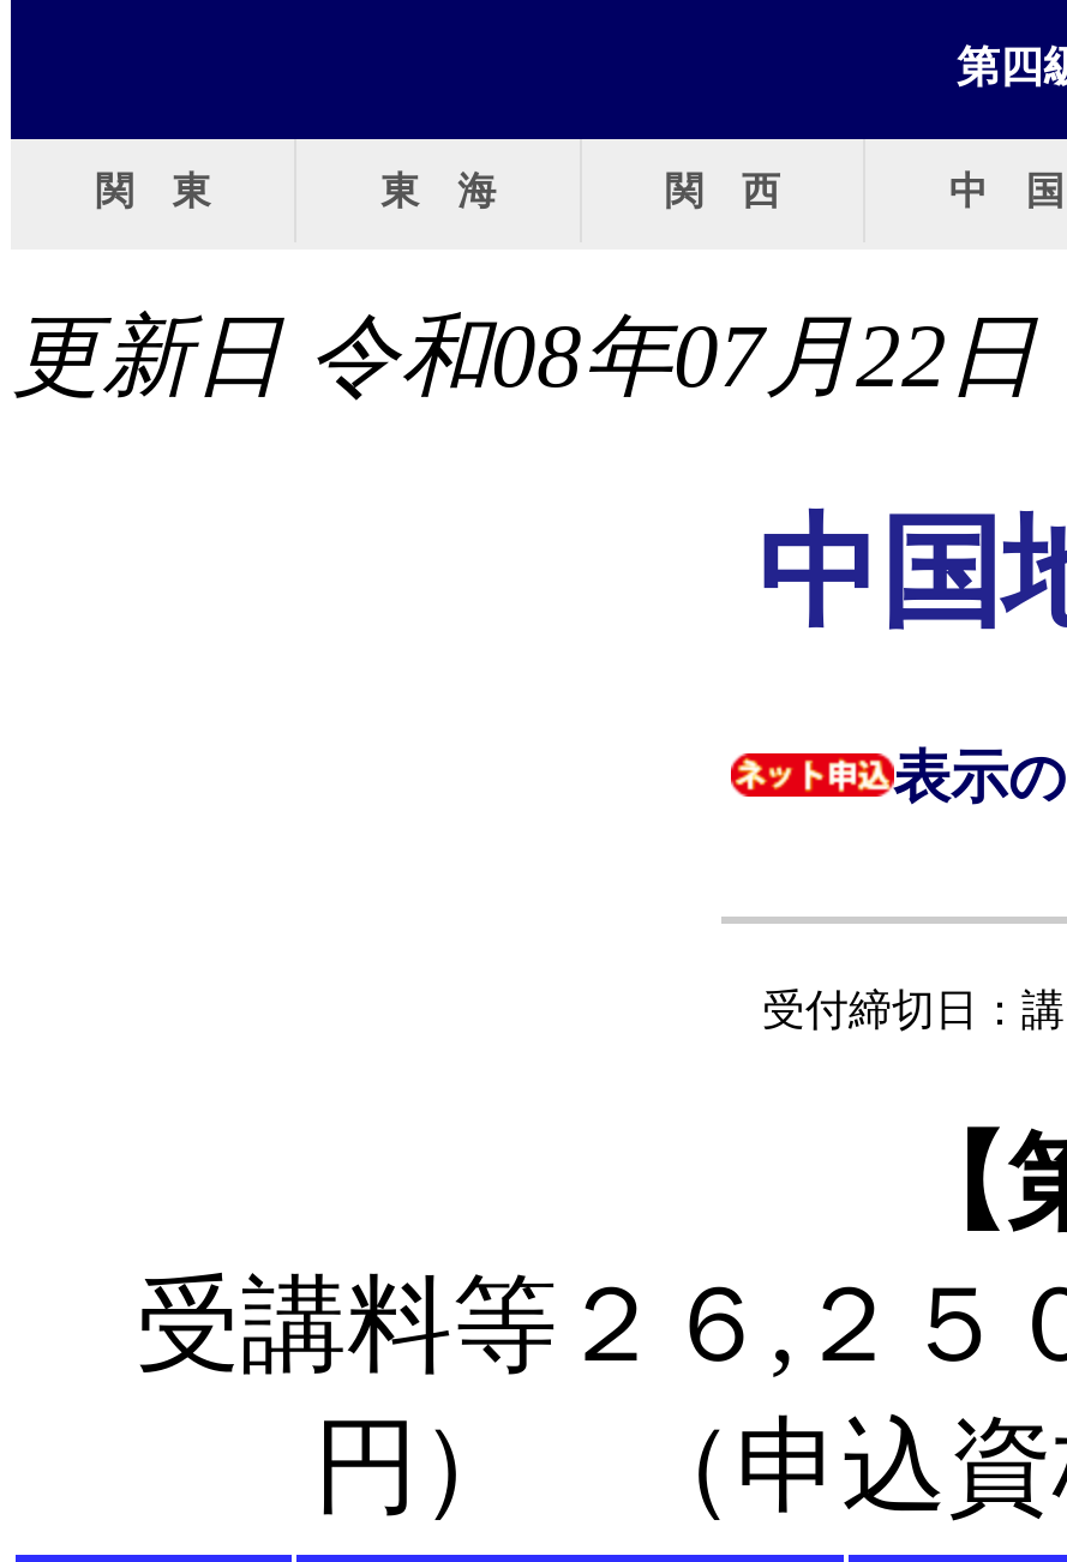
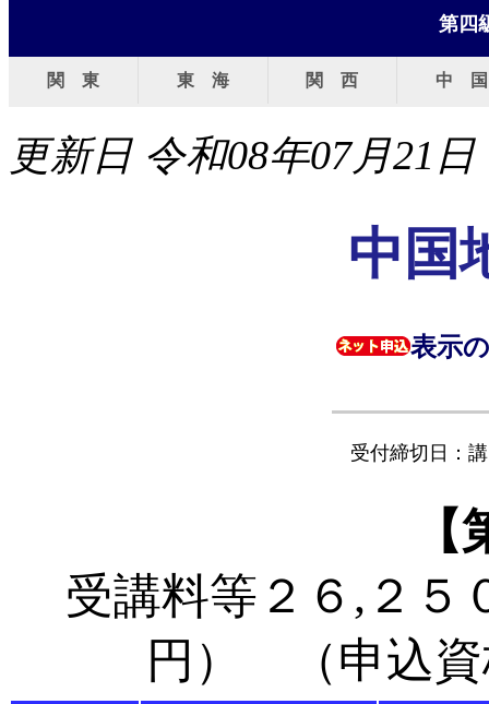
[11,307,1038,405] 更新日 令和08年07月22日 -> [9,133,476,178] 更新日 令和08年07月21日

